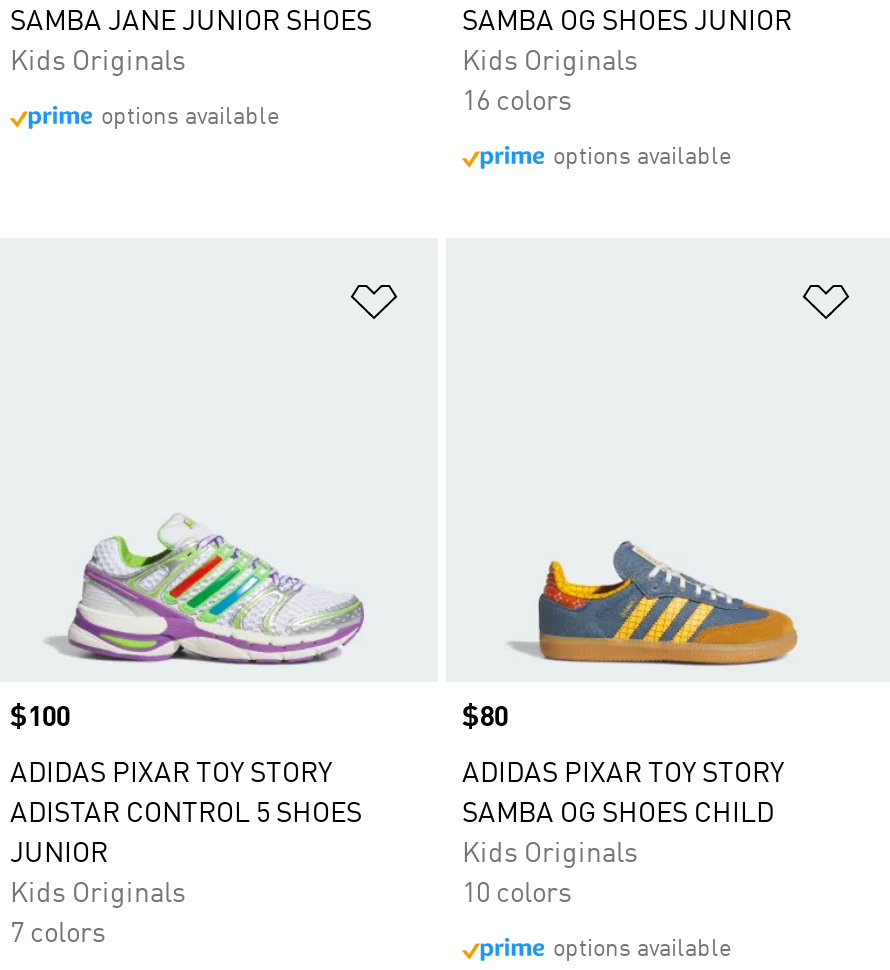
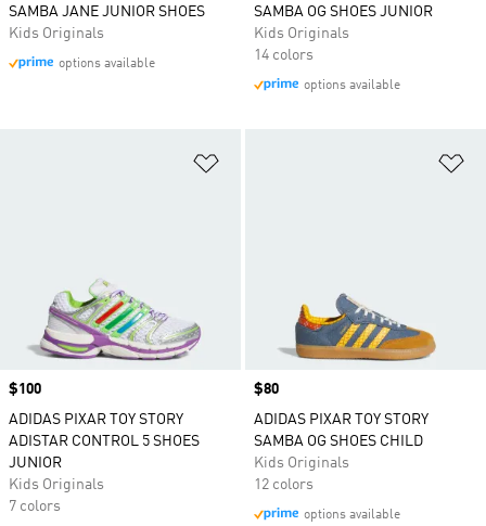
[462,88,572,116] 16 colors -> [254,48,314,63] 14 colors
[462,880,572,908] 10 colors -> [254,477,314,492] 12 colors

